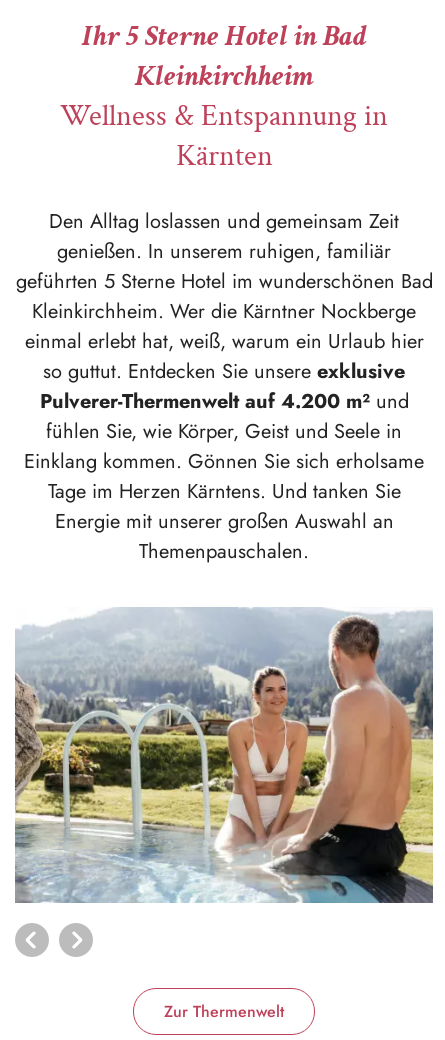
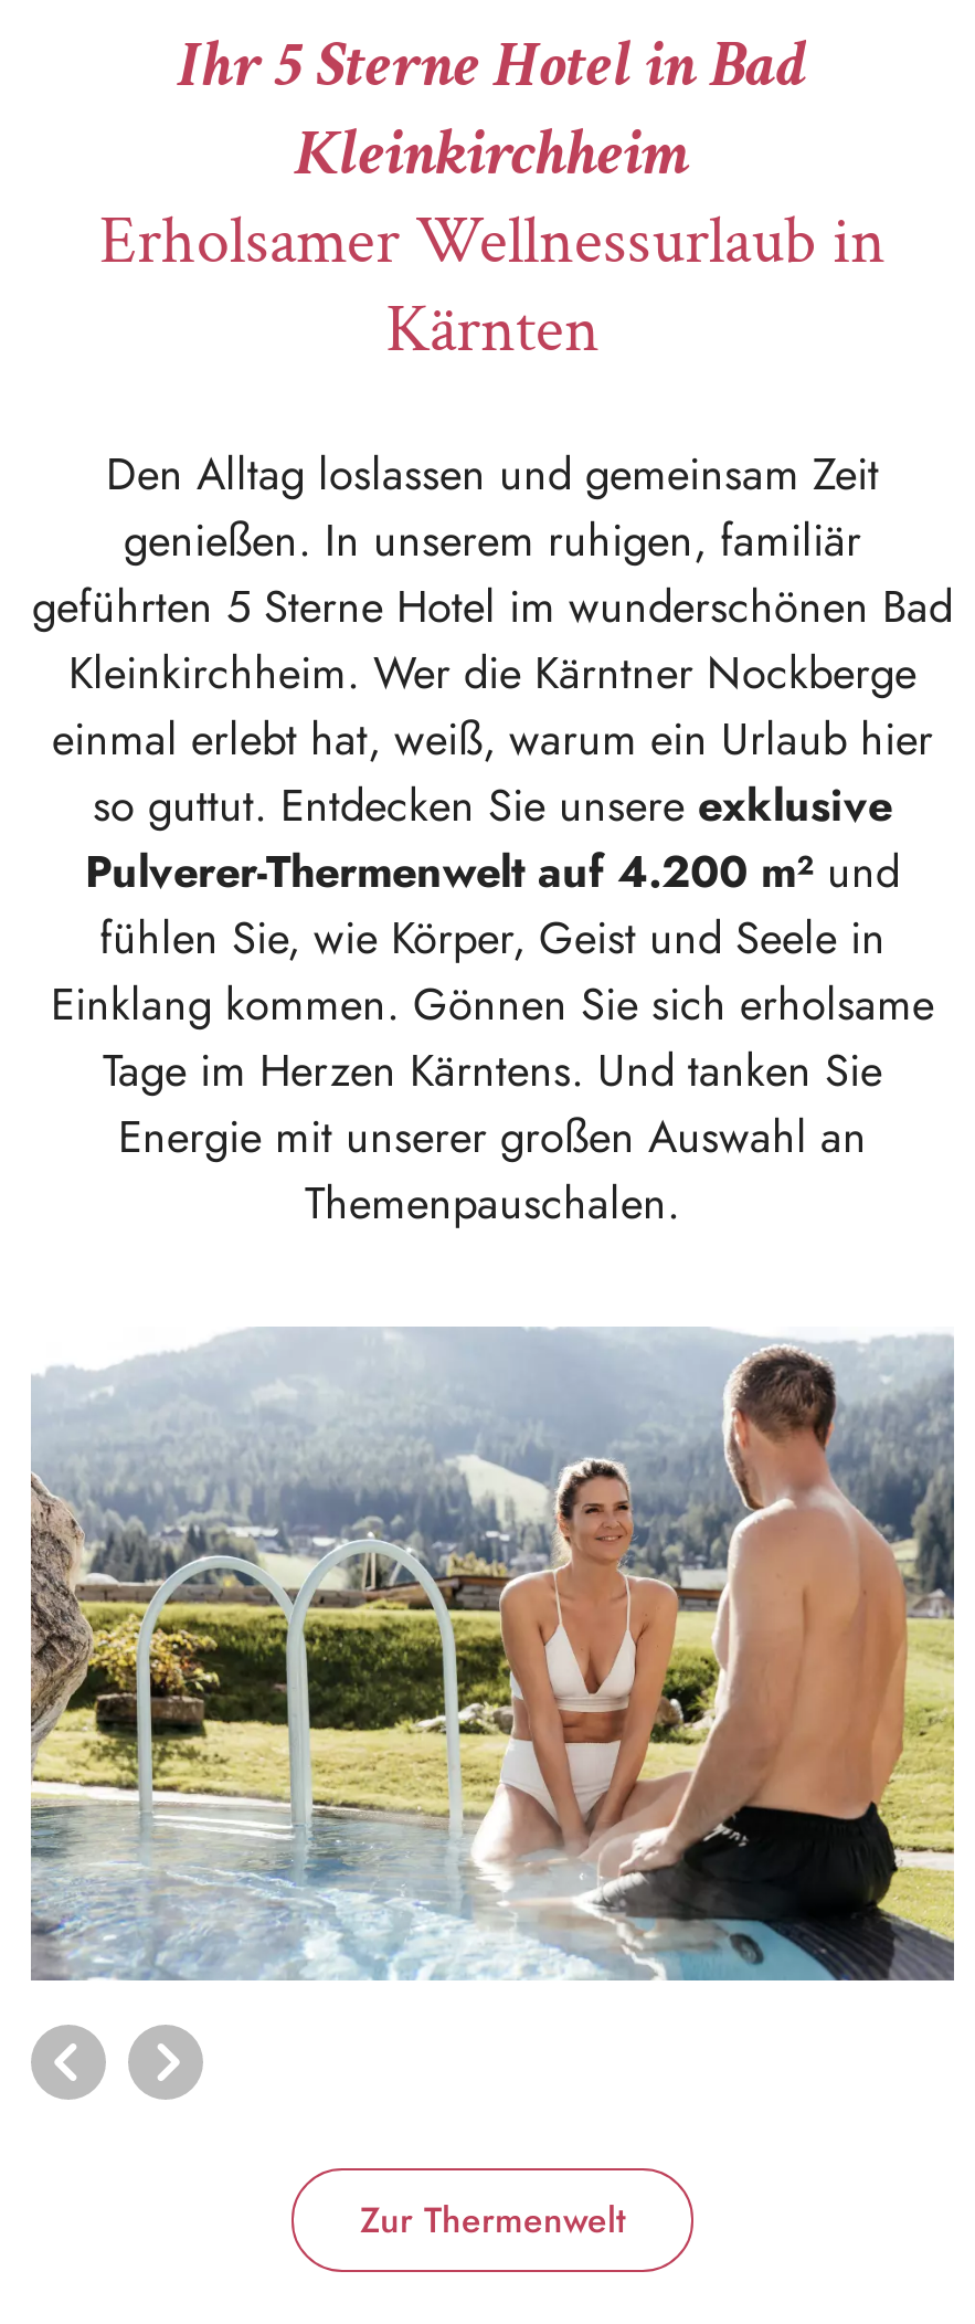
[60,97,388,136] Wellness & Entspannung in -> [99,200,886,286] Erholsamer Wellnessurlaub in

